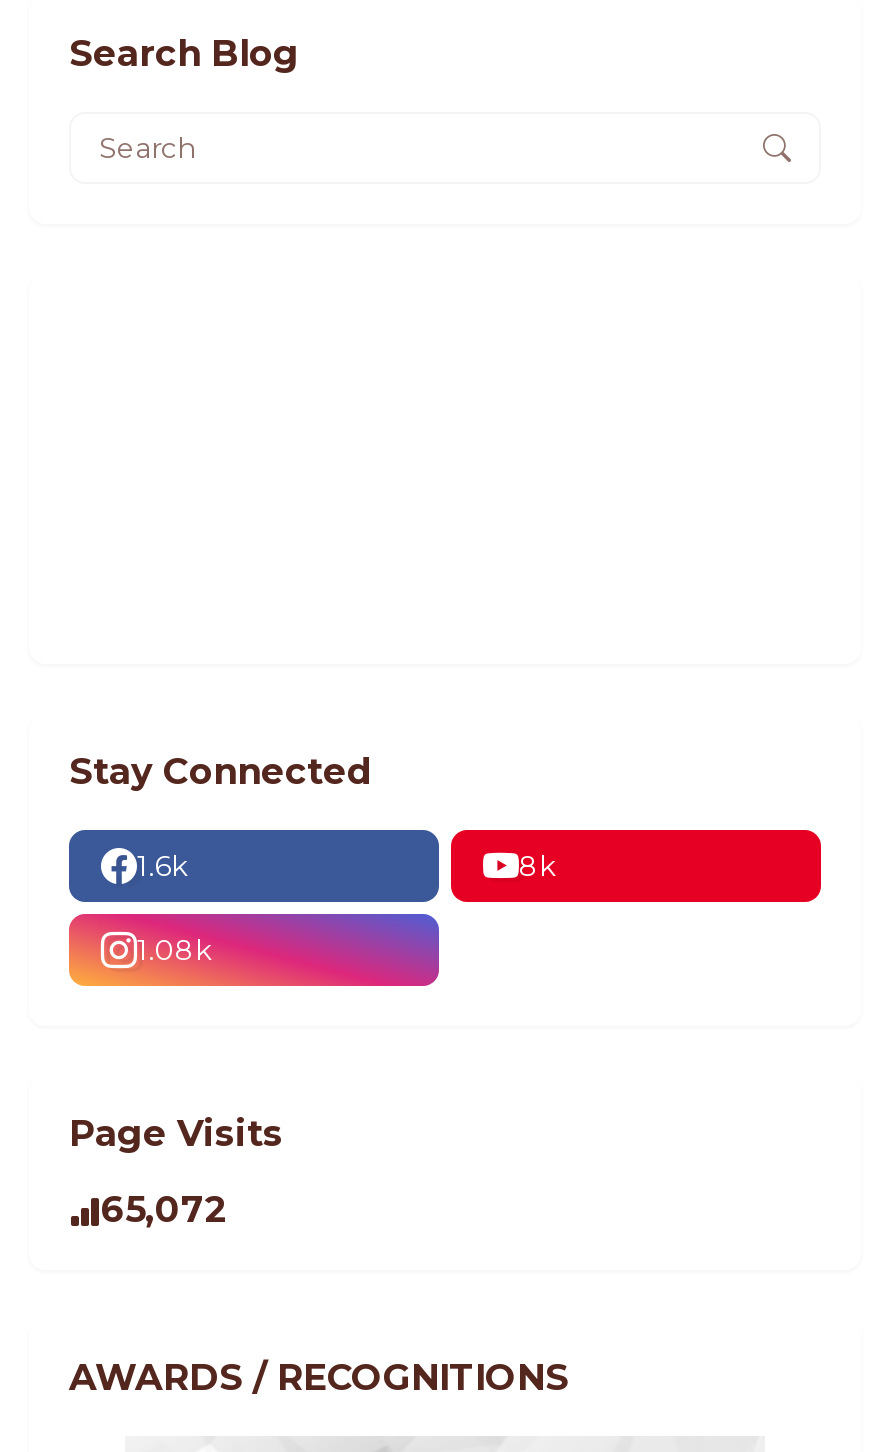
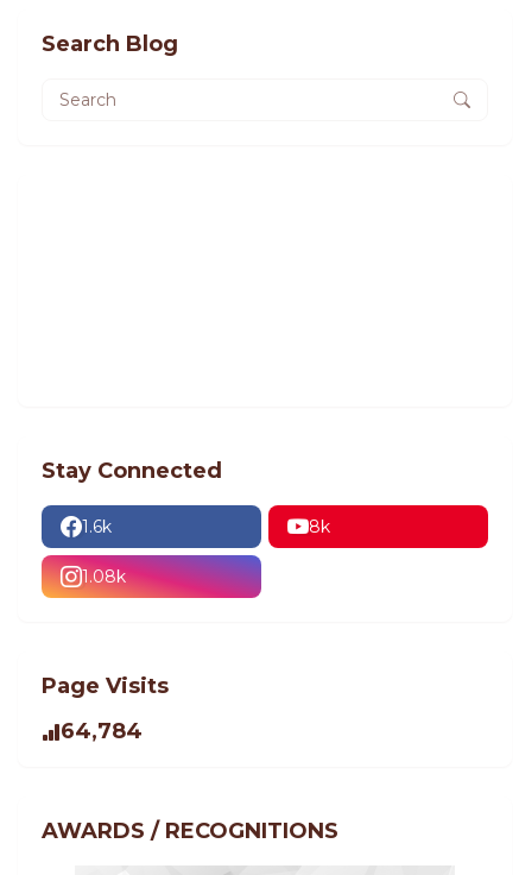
[101,1188,229,1232] 65,072 -> [61,718,143,744] 64,784

